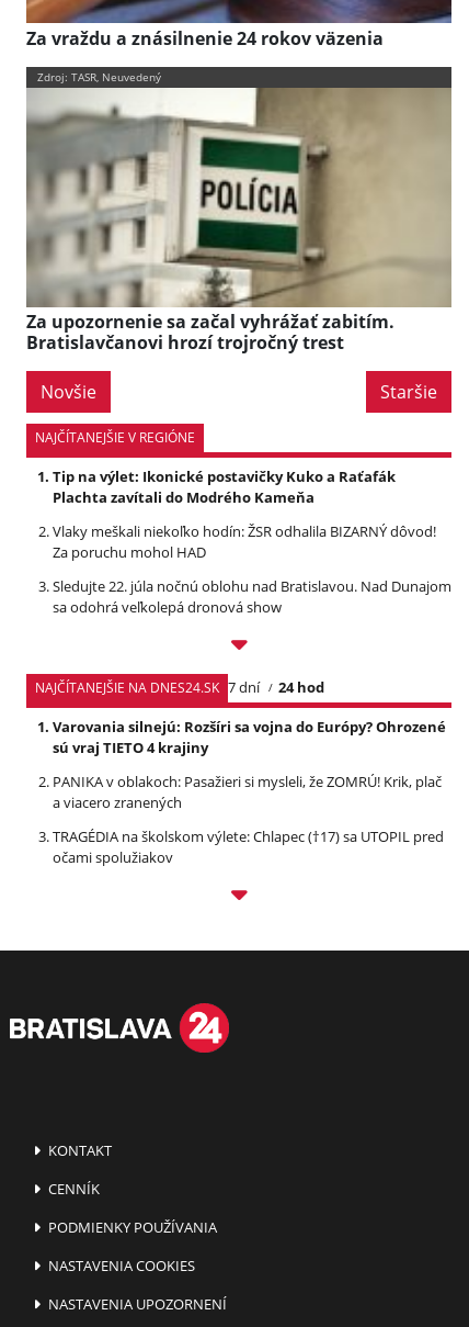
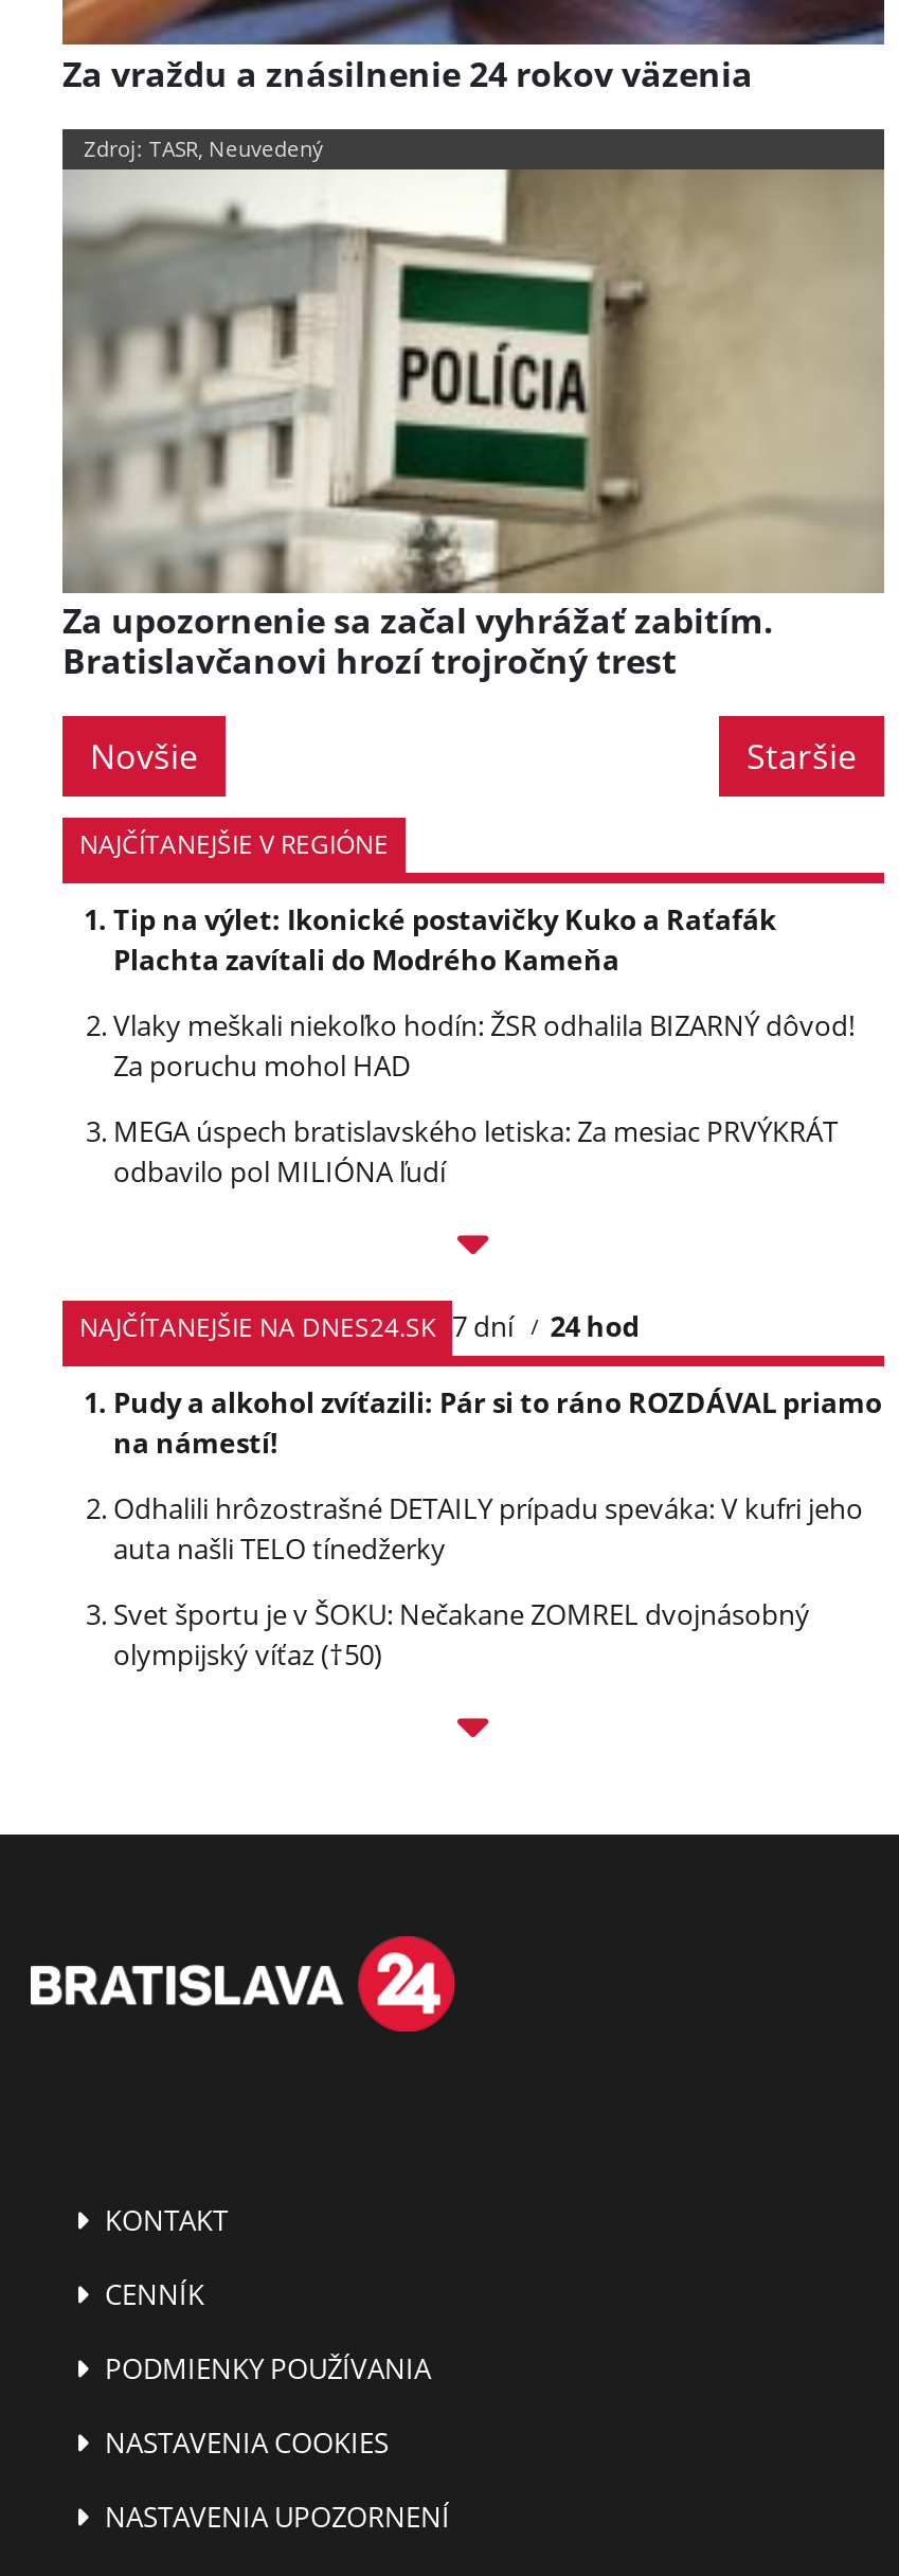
[53,576,451,616] Sledujte 22. júla nočnú oblohu nad Bratislavou. Nad Dunajom | sa odohrá veľkolepá dronová show -> [113,1111,838,1189] MEGA úspech bratislavského letiska: Za mesiac PRVÝKRÁT | odbavilo pol MILIÓNA ľudí
[53,716,446,757] Varovania silnejú: Rozšíri sa vojna do Európy? Ohrozené | sú vraj TIETO 4 krajiny -> [113,1382,882,1461] Pudy a alkohol zvíťazili: Pár si to ráno ROZDÁVAL priamo | na námestí!
[53,771,442,812] PANIKA v oblakoch: Pasažieri si mysleli, že ZOMRÚ! Krik, plač | a viacero zranených -> [113,1488,863,1567] Odhalili hrôzostrašné DETAILY prípadu speváka: V kufri jeho | auta našli TELO tínedžerky
[53,826,444,867] TRAGÉDIA na školskom výlete: Chlapec (†17) sa UTOPIL pred | očami spolužiakov -> [113,1594,810,1672] Svet športu je v ŠOKU: Nečakane ZOMREL dvojnásobný | olympijský víťaz (†50)

